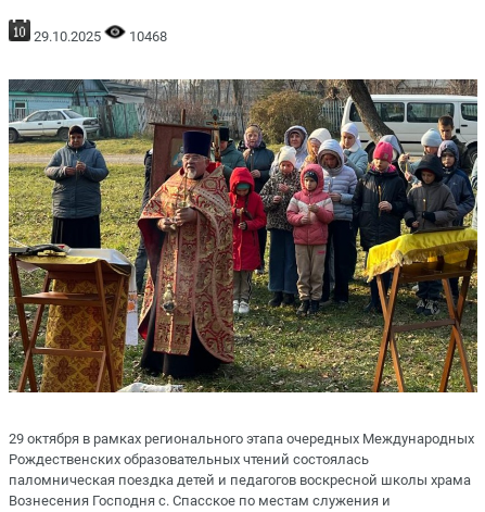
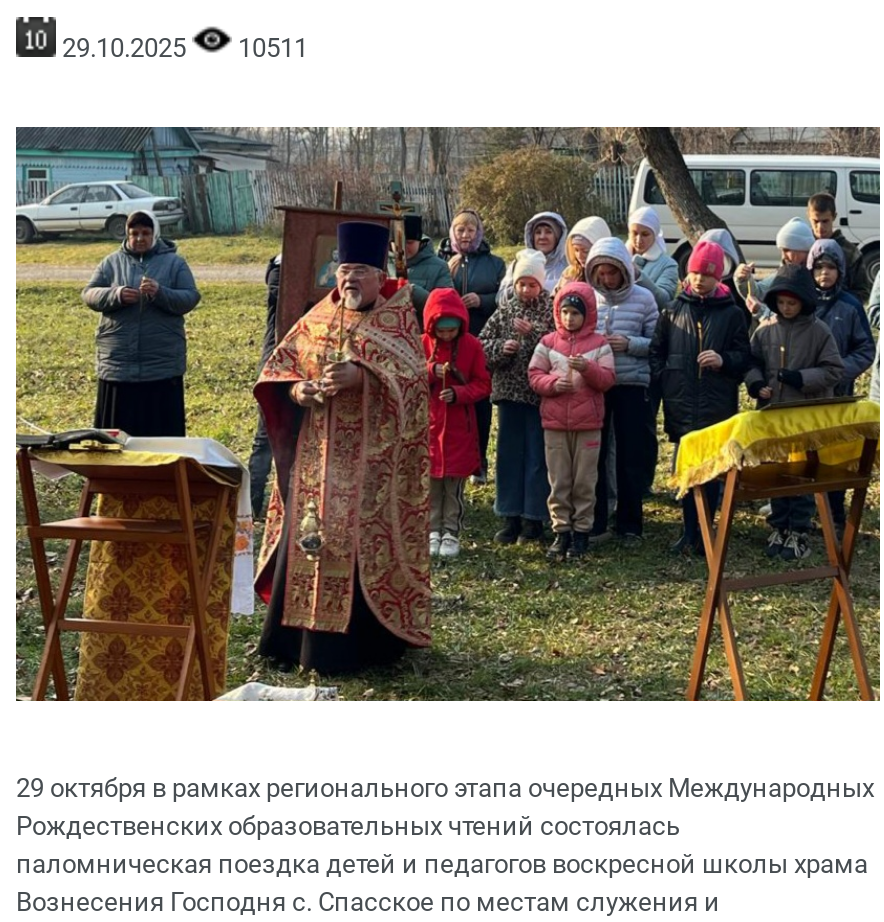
[30,28,167,44] 29.10.2025 10468 -> [56,32,308,62] 29.10.2025 10511

